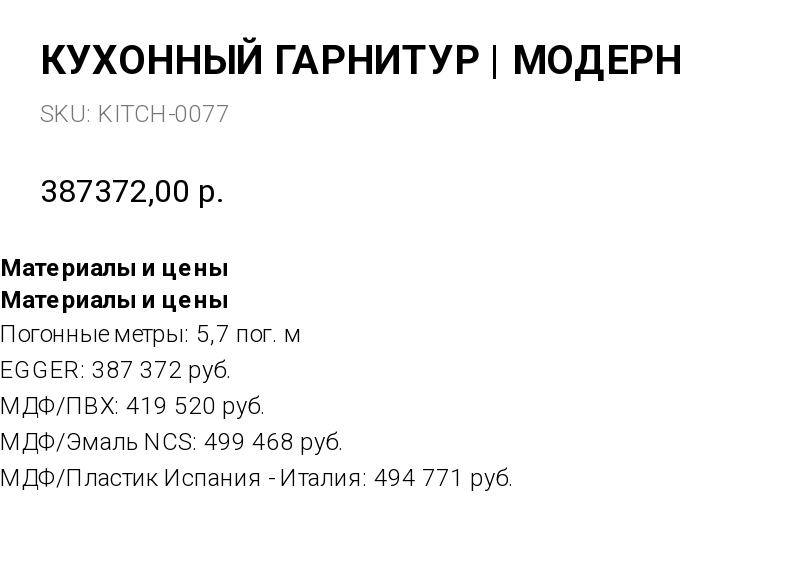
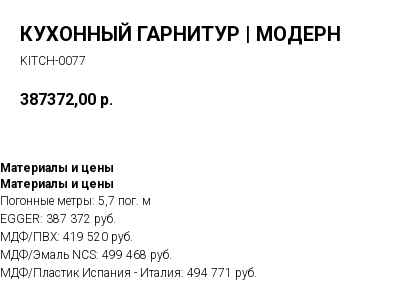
[40,100,230,128] SKU: KITCH-0077 -> [20,54,86,68] KITCH-0077

